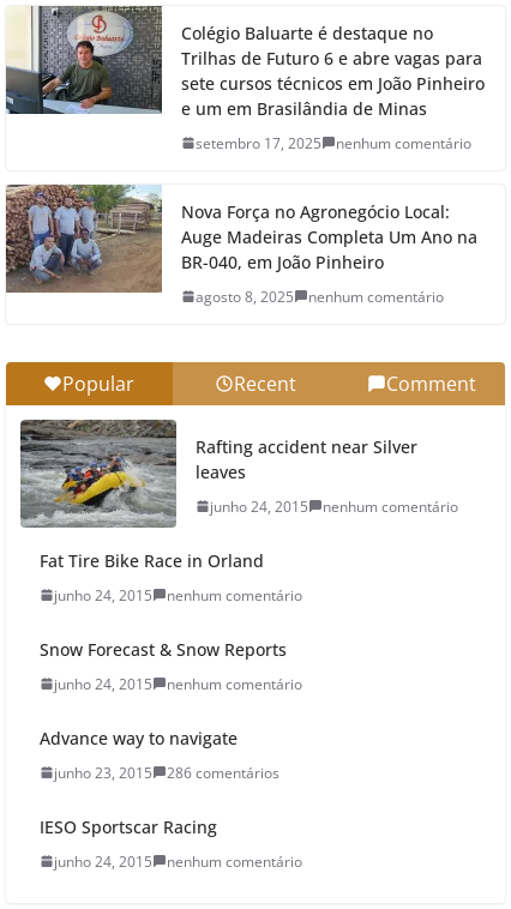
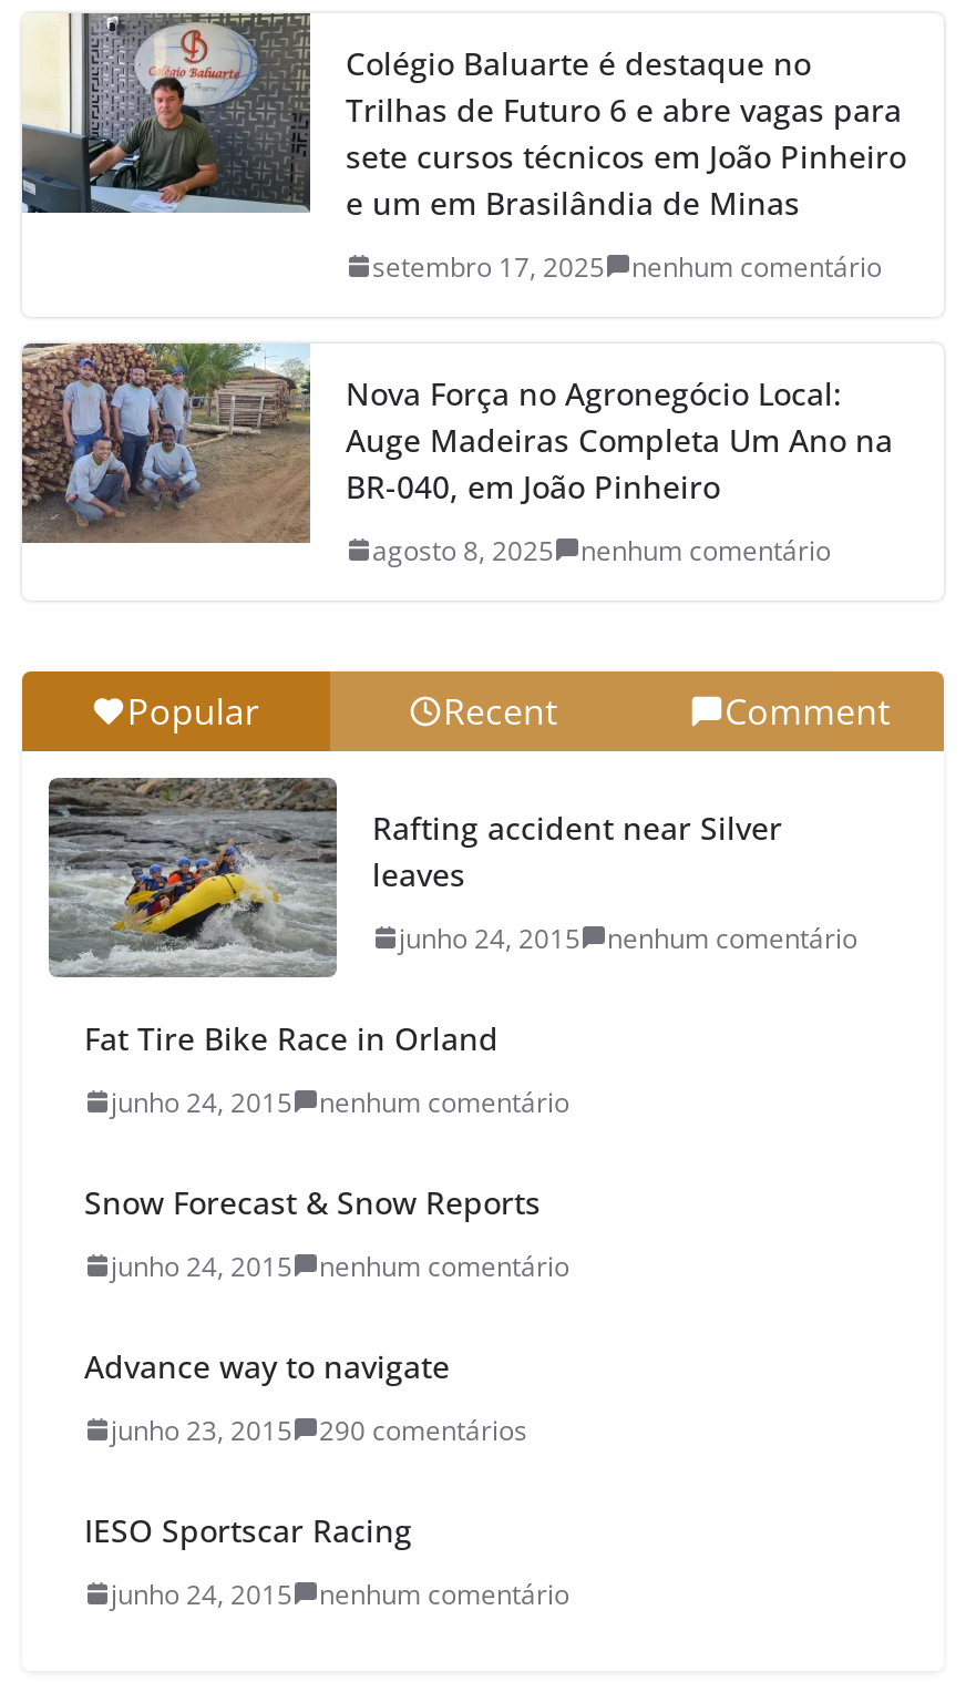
[54,762,279,783] junho 23, 2015 286 comentários -> [111,1411,527,1449] junho 23, 2015 290 comentários

